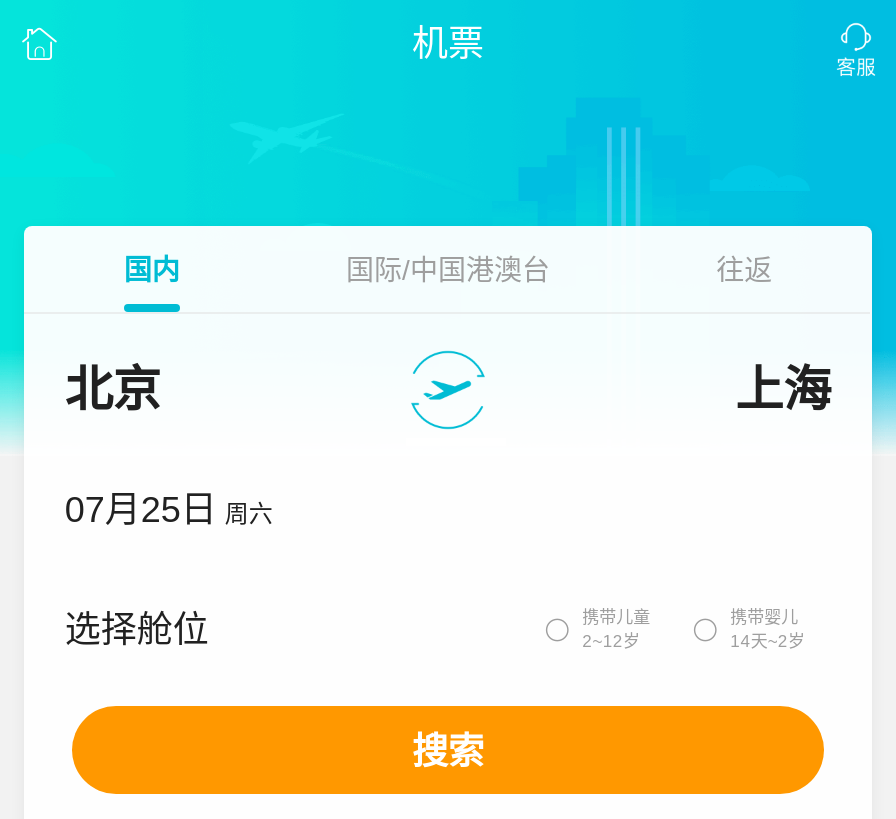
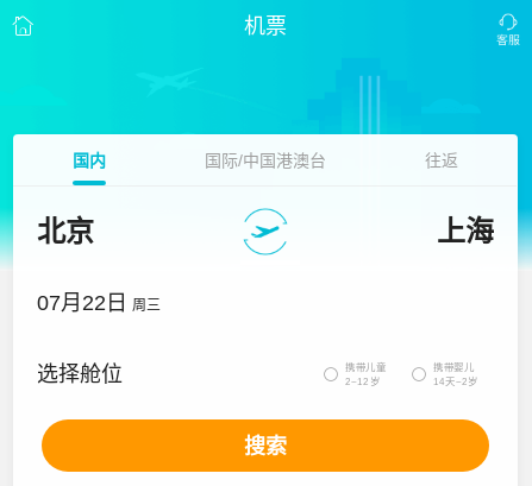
[65,490,273,530] 07月25日 周六 -> [37,291,161,315] 07月22日 周三

